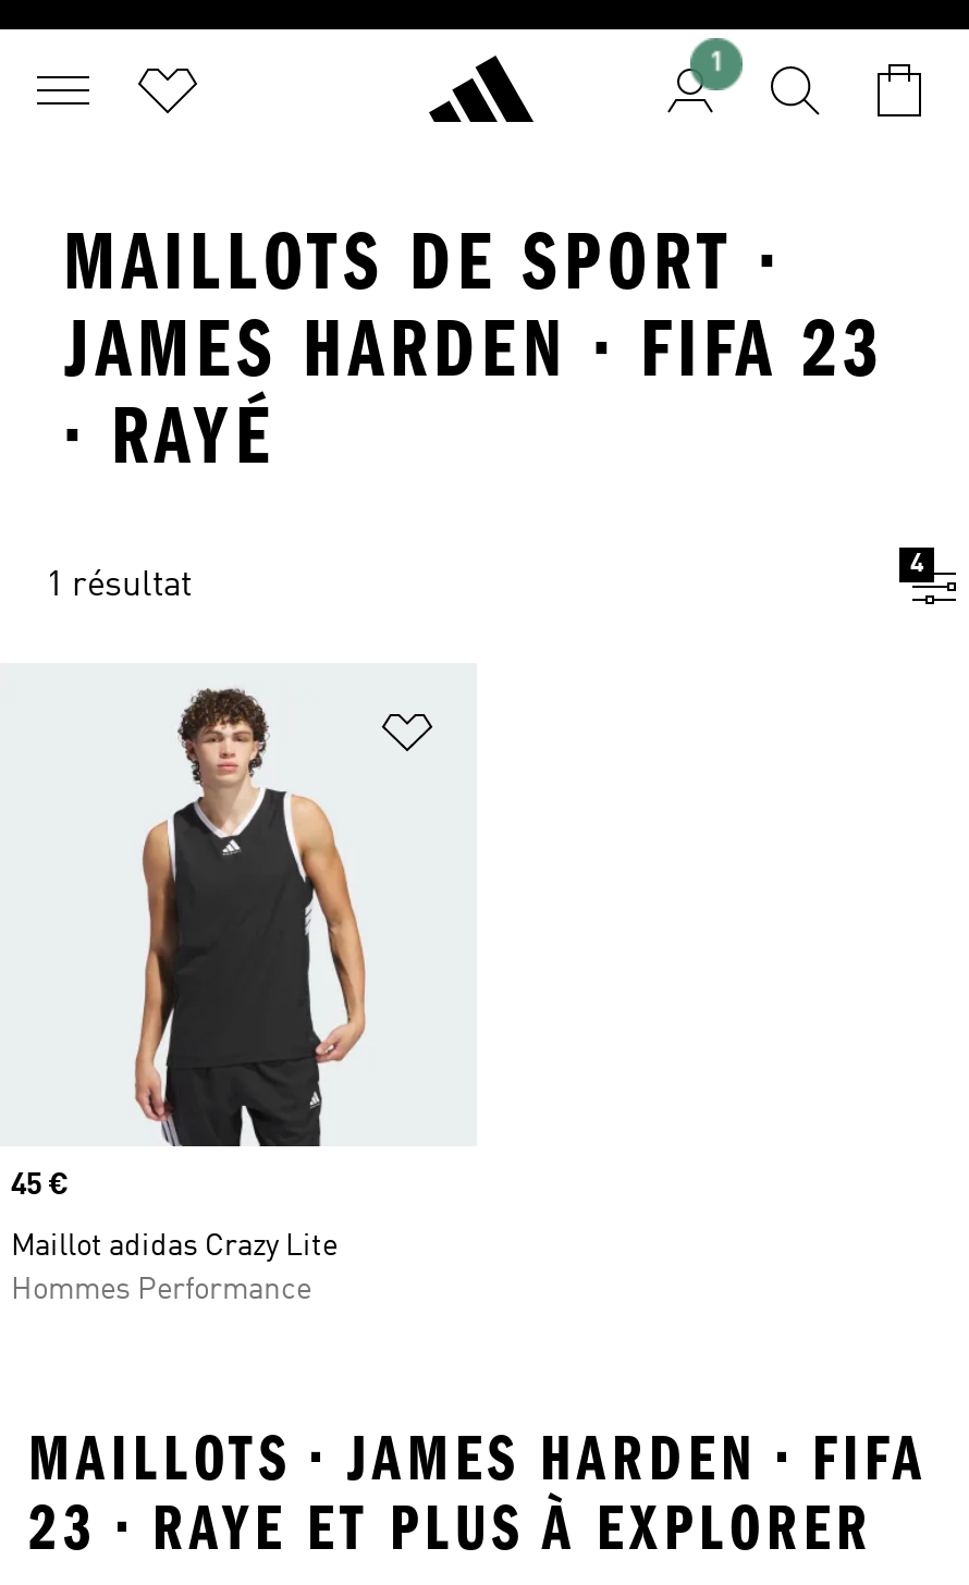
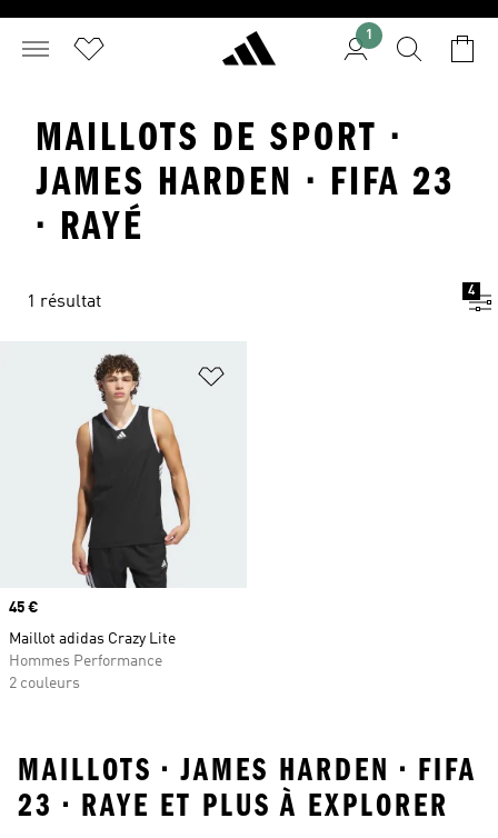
none -> [9,676,80,691] 2 couleurs

